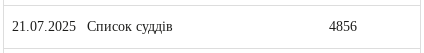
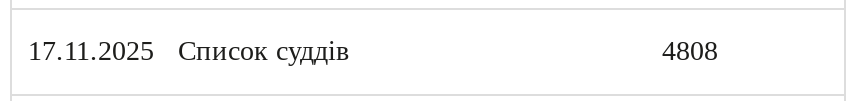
[11,19,173,34] 21.07.2025 Список суддів -> [28,36,350,66] 17.11.2025 Список суддів
[329,19,357,34] 4856 -> [662,36,718,66] 4808

